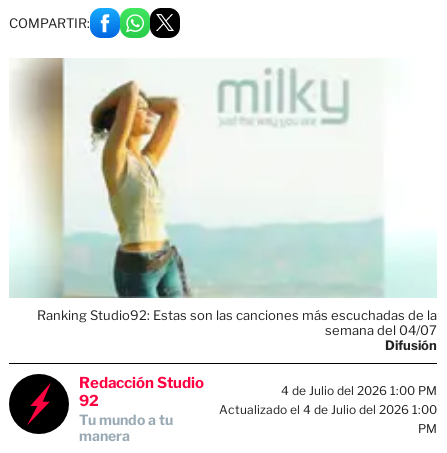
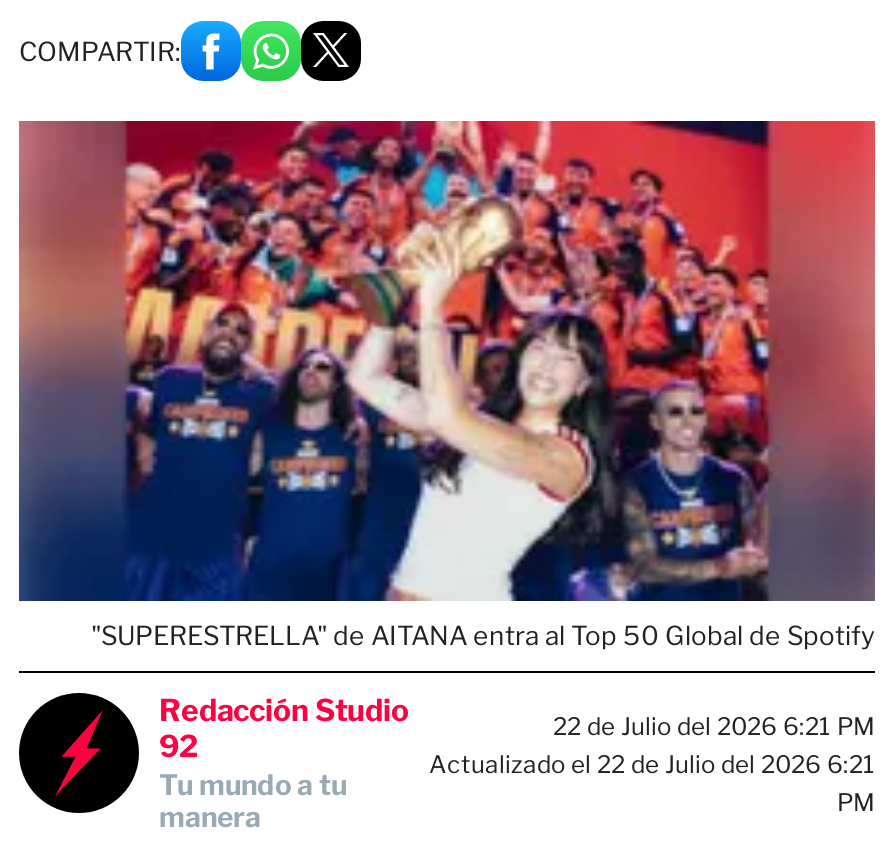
[9,58,437,353] [image] | Ranking Studio92: Estas son las canciones más escuchadas de la | semana del 04/07 | Difusión -> [17,119,877,651] [image] | "SUPERESTRELLA" de AITANA entra al Top 50 Global de Spotify
[281,383,437,398] 4 de Julio del 2026 1:00 PM -> [553,711,875,741] 22 de Julio del 2026 6:21 PM
[219,402,437,417] Actualizado el 4 de Julio del 2026 1:00 -> [429,749,875,779] Actualizado el 22 de Julio del 2026 6:21

